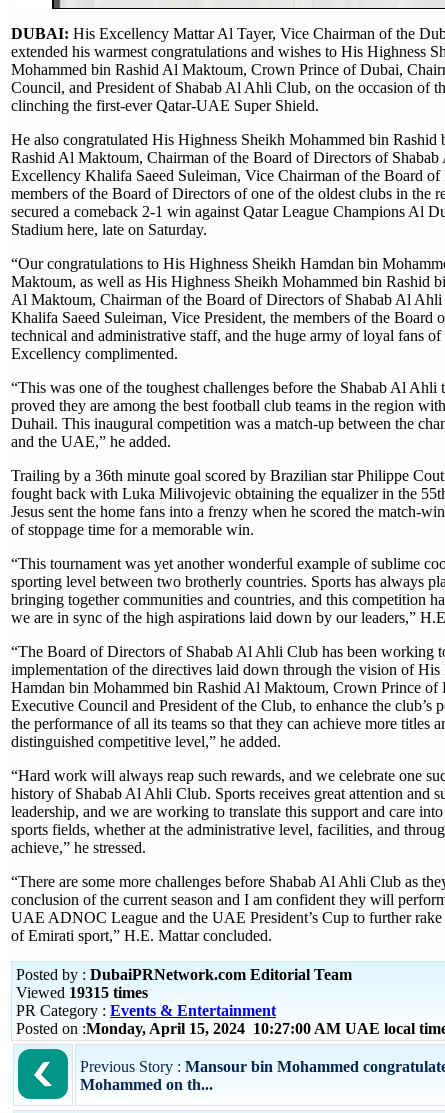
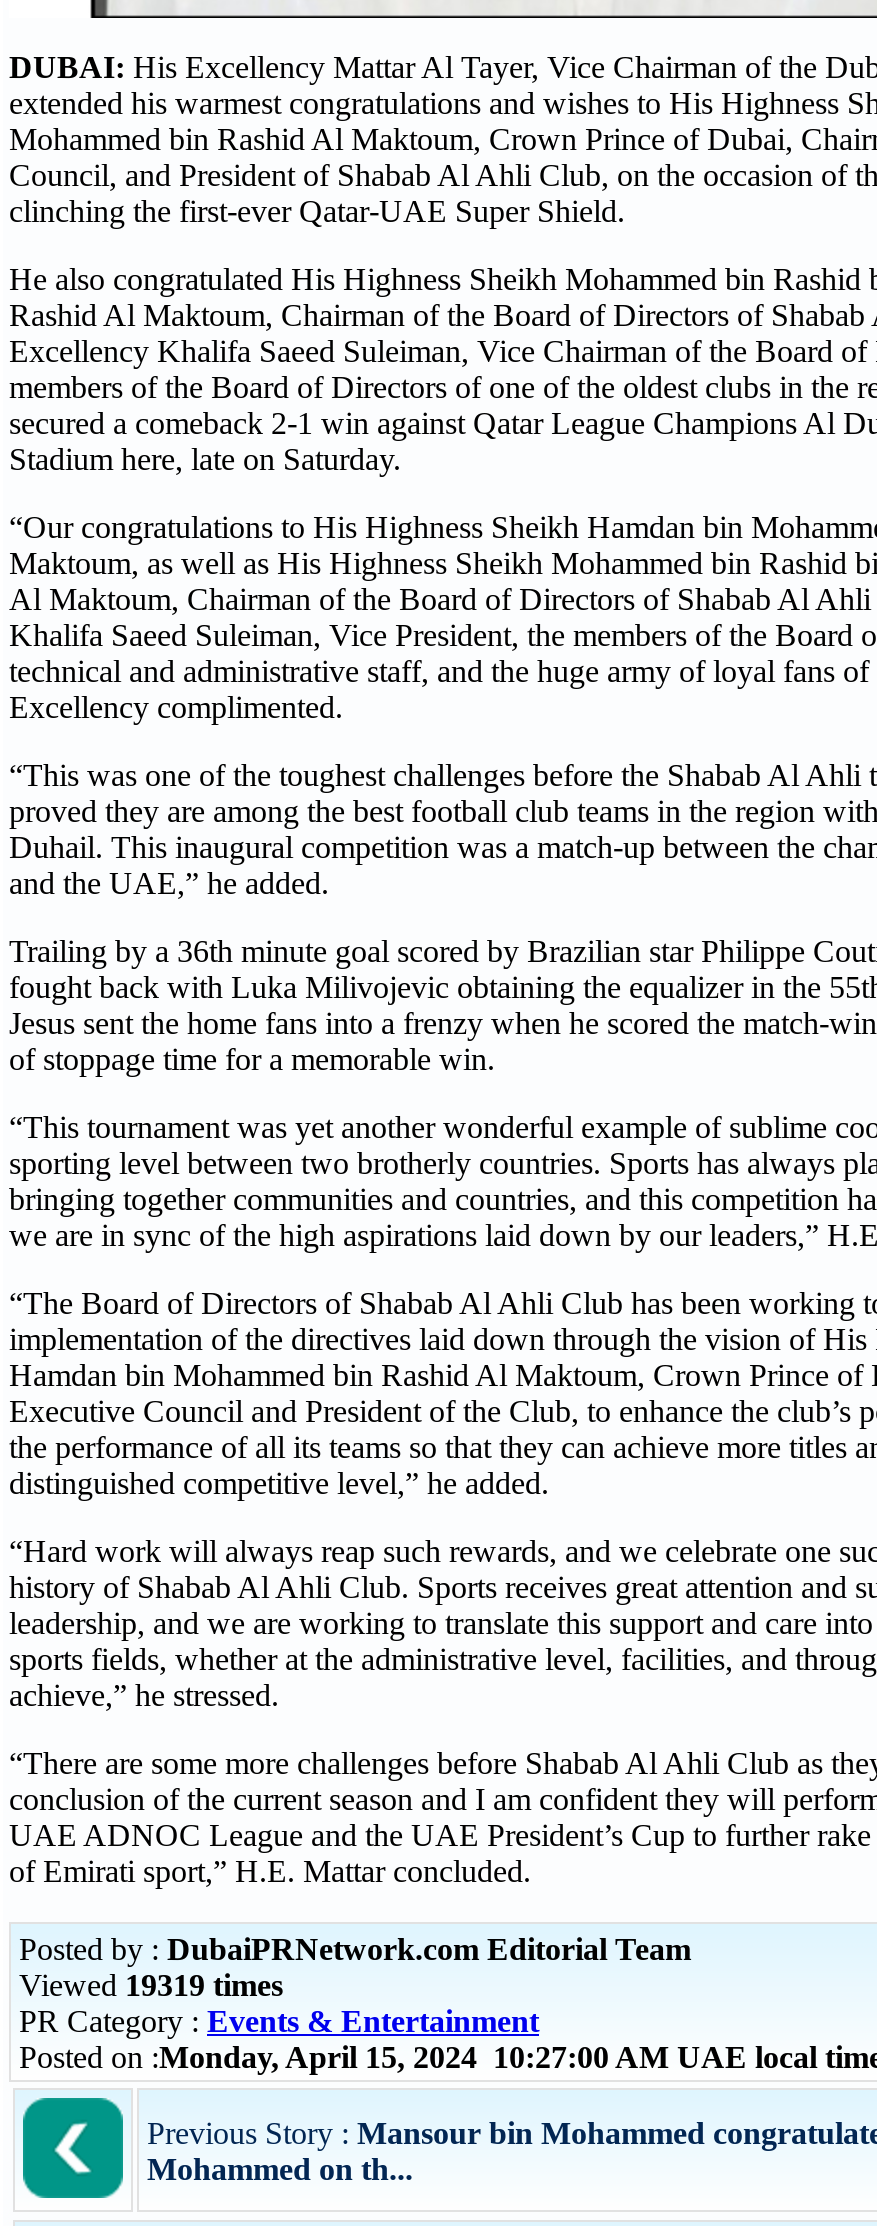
[16,984,148,1001] Viewed 19315 times -> [19,1968,283,2002] Viewed 19319 times

